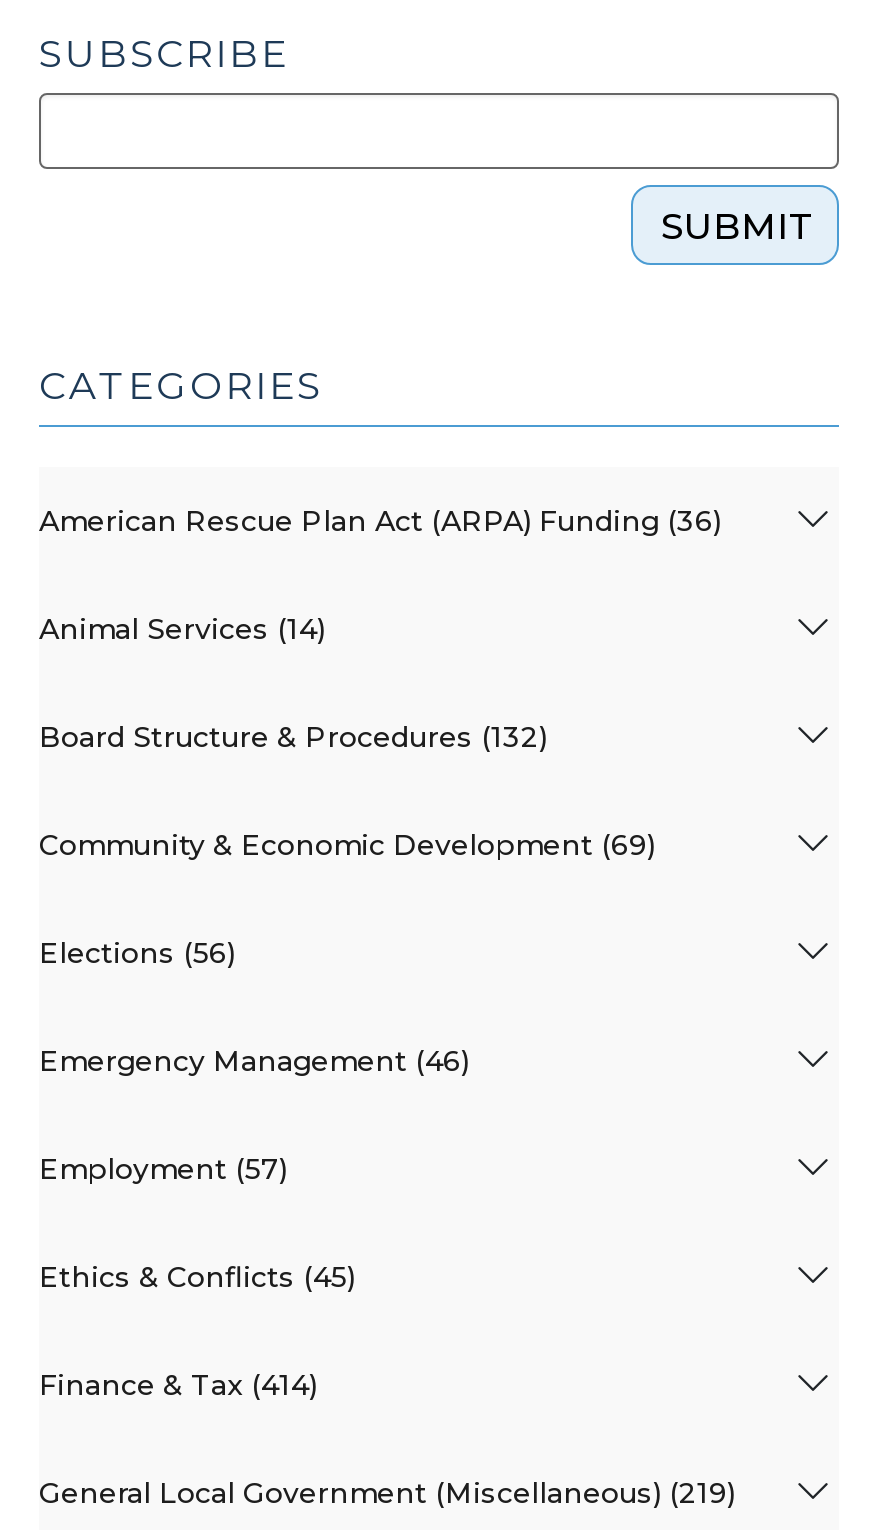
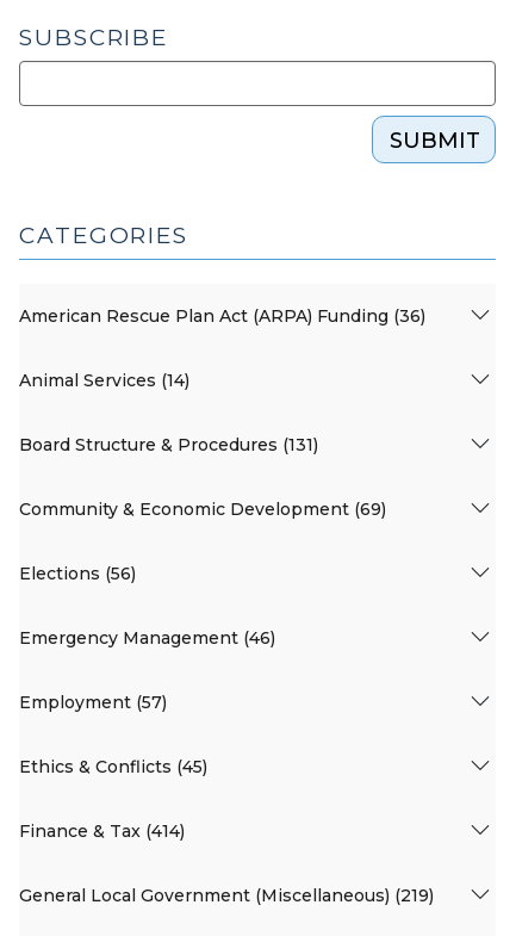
[39,718,547,754] Board Structure & Procedures (132) -> [19,433,318,455] Board Structure & Procedures (131)

